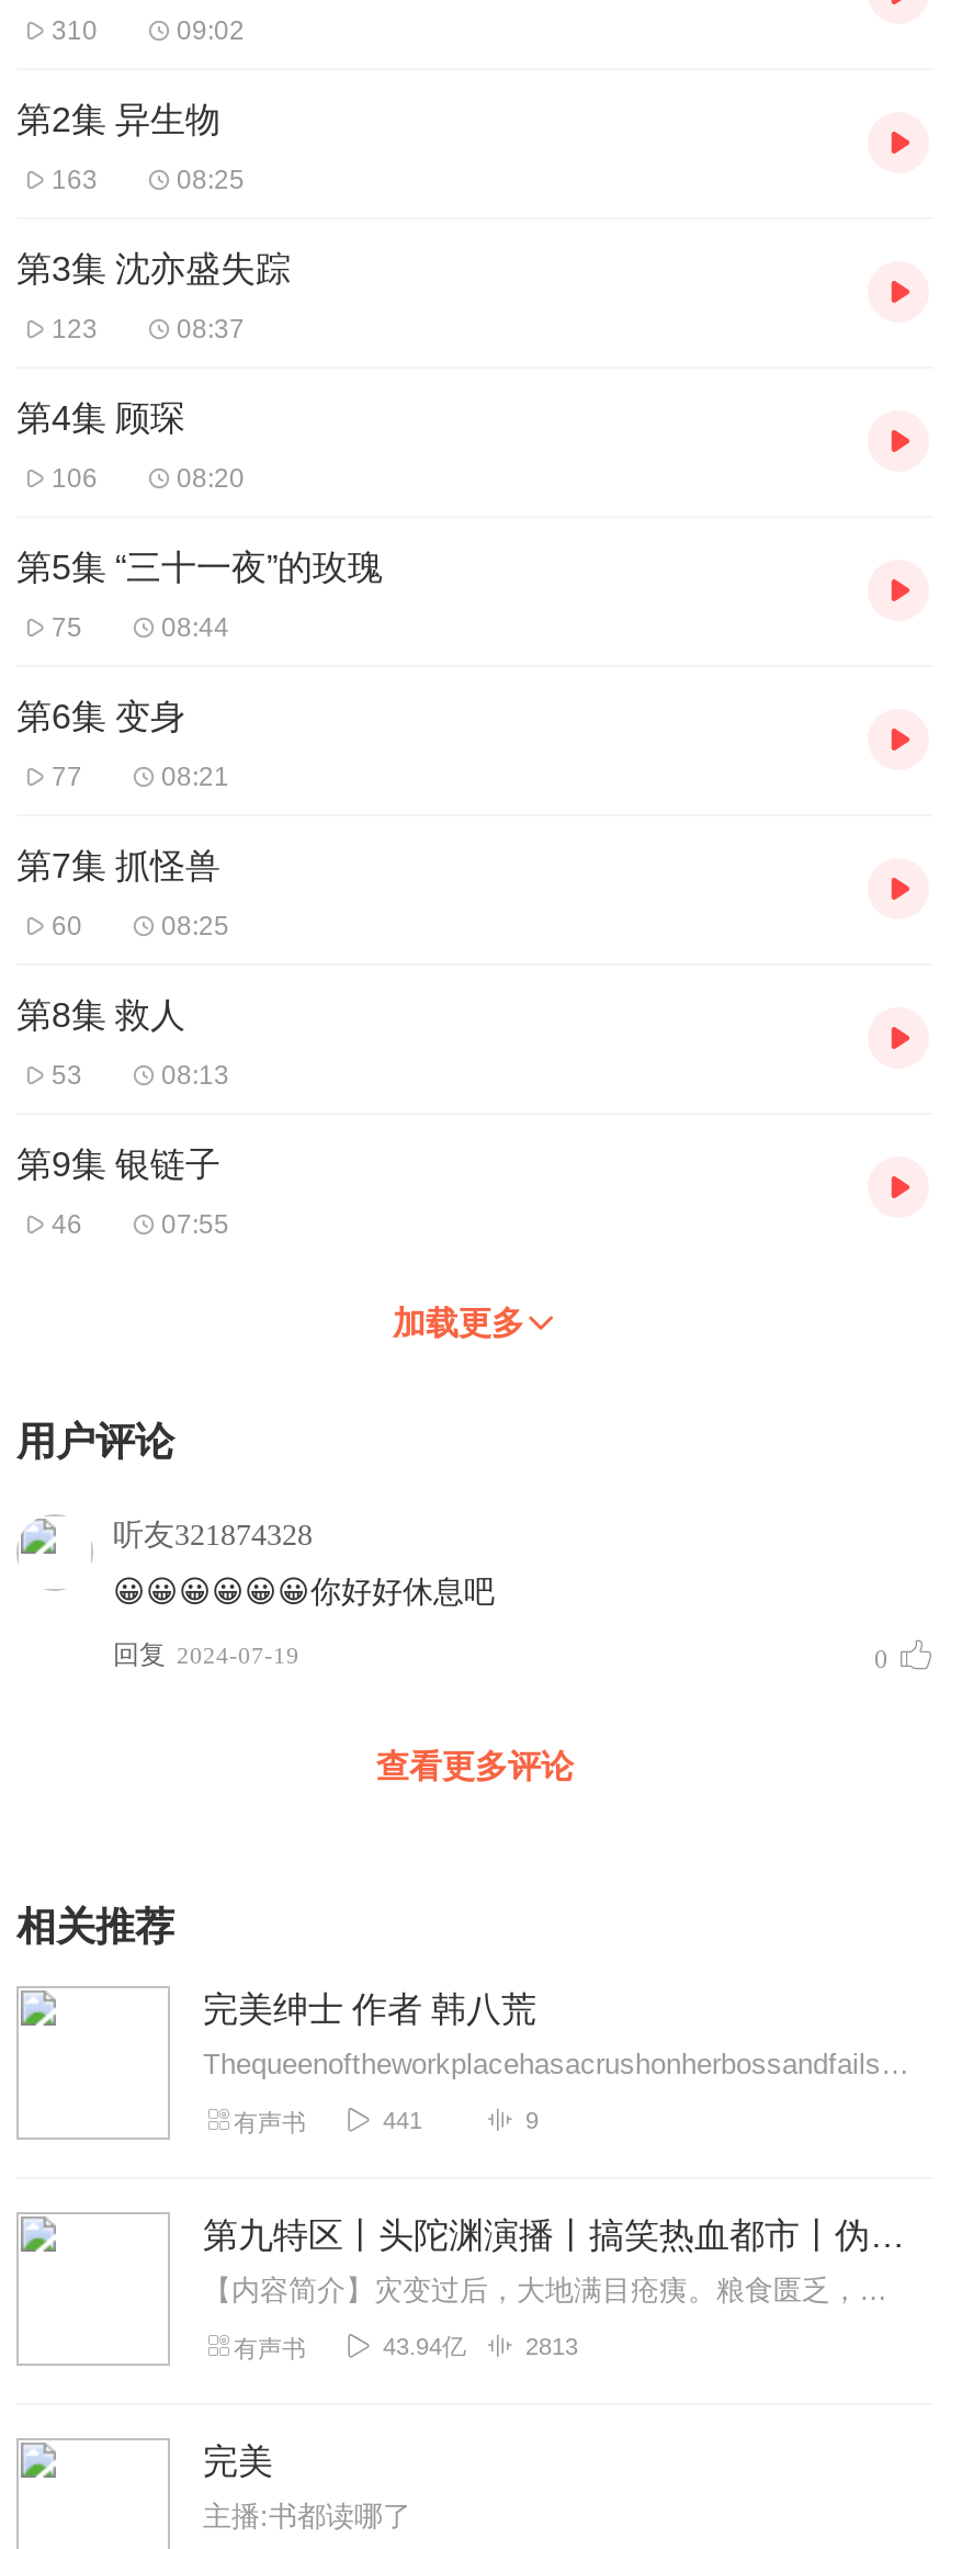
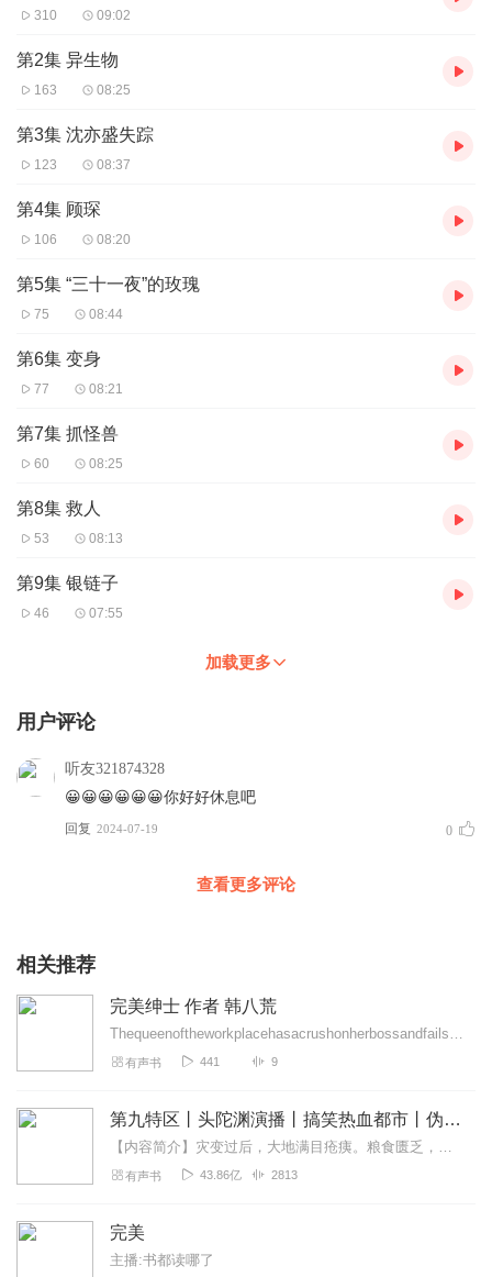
[383,2333,466,2359] 43.94亿 -> [200,1168,242,1181] 43.86亿

